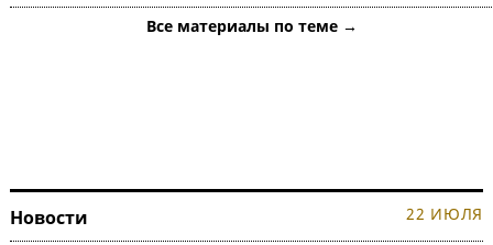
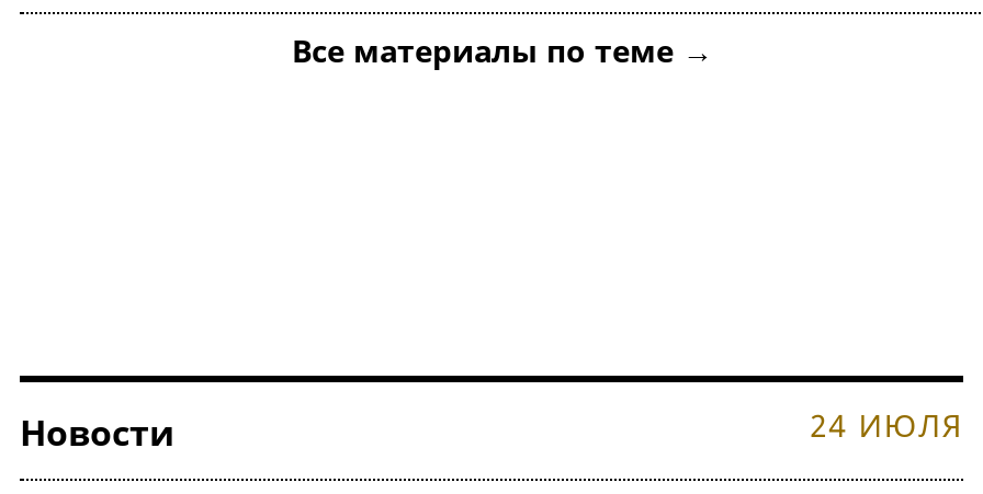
[406,203,483,224] 22 ИЮЛЯ -> [810,403,963,445] 24 ИЮЛЯ

